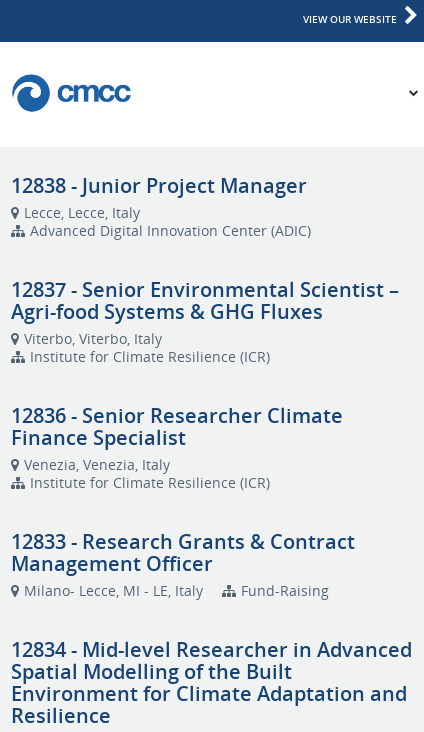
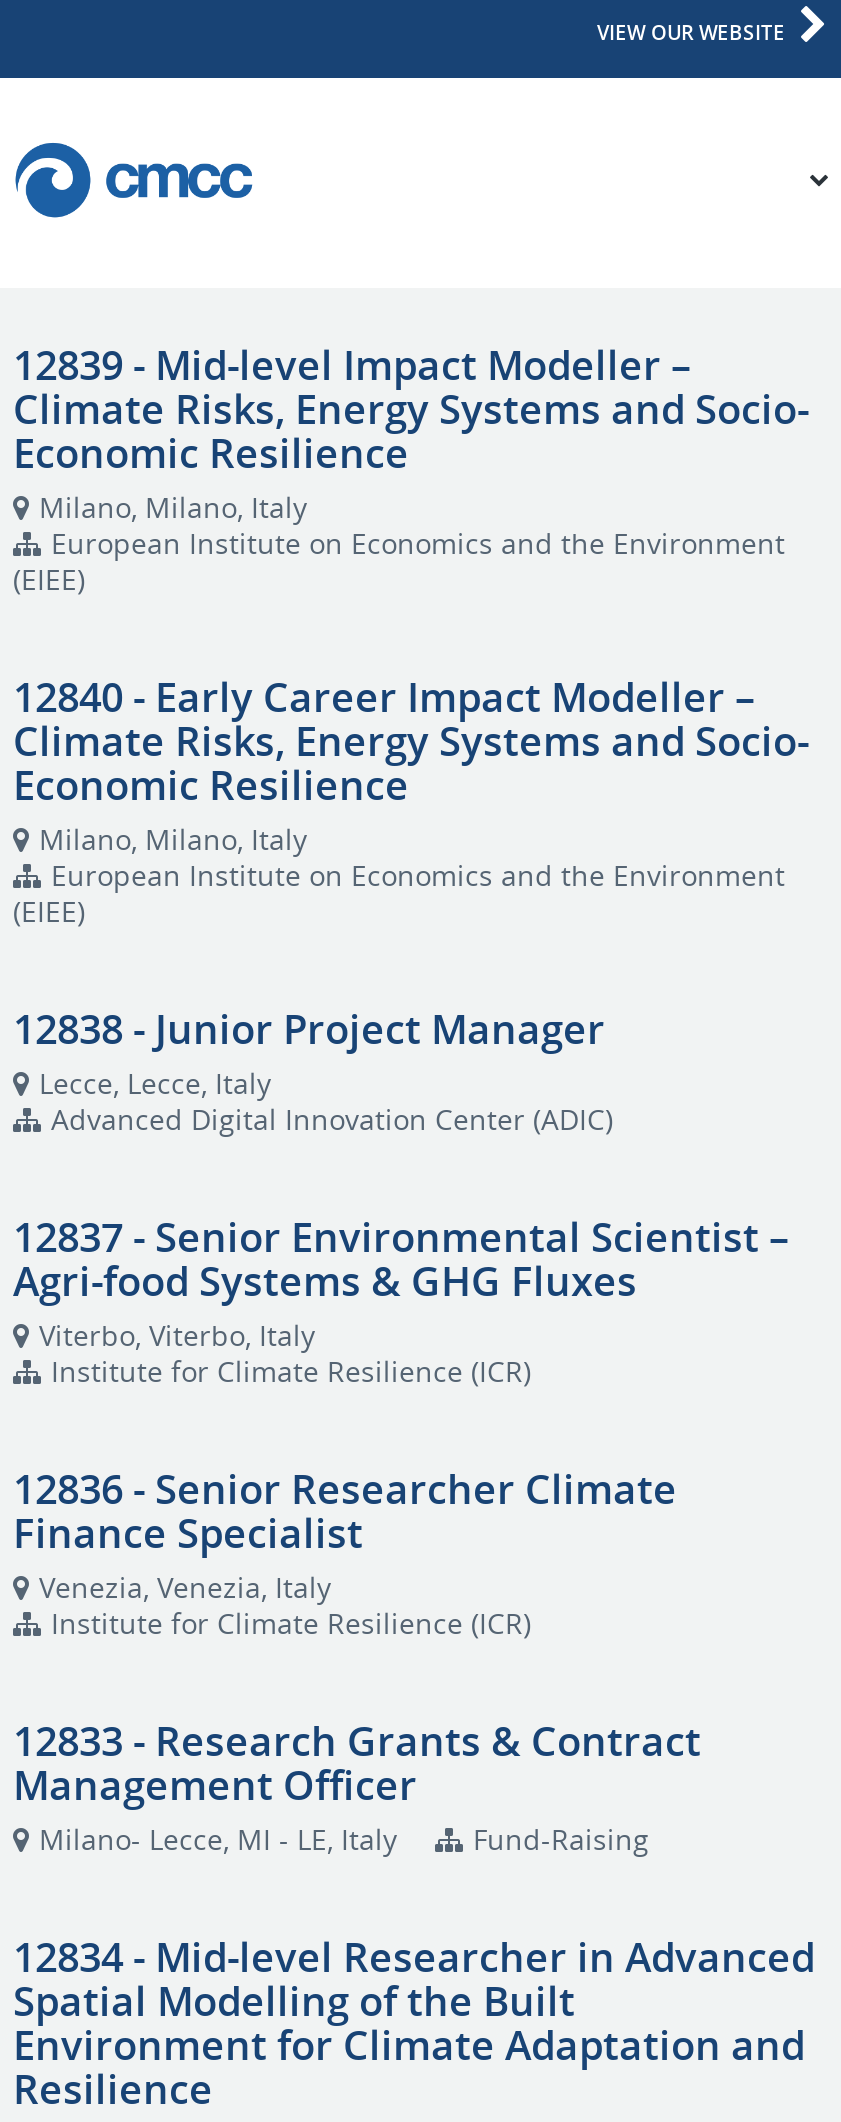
none -> [13,338,809,930] 12839 - Mid-level Impact Modeller – | Climate Risks, Energy Systems and Socio- | Economic Resilience | Milano, Milano, Italy | European Institute on Economics and the Environment | (EIEE) | 12840 - Early Career Impact Modeller – | Climate Risks, Energy Systems and Socio- | Economic Resilience | Milano, Milano, Italy | European Institute on Economics and the Environment | (EIEE)

